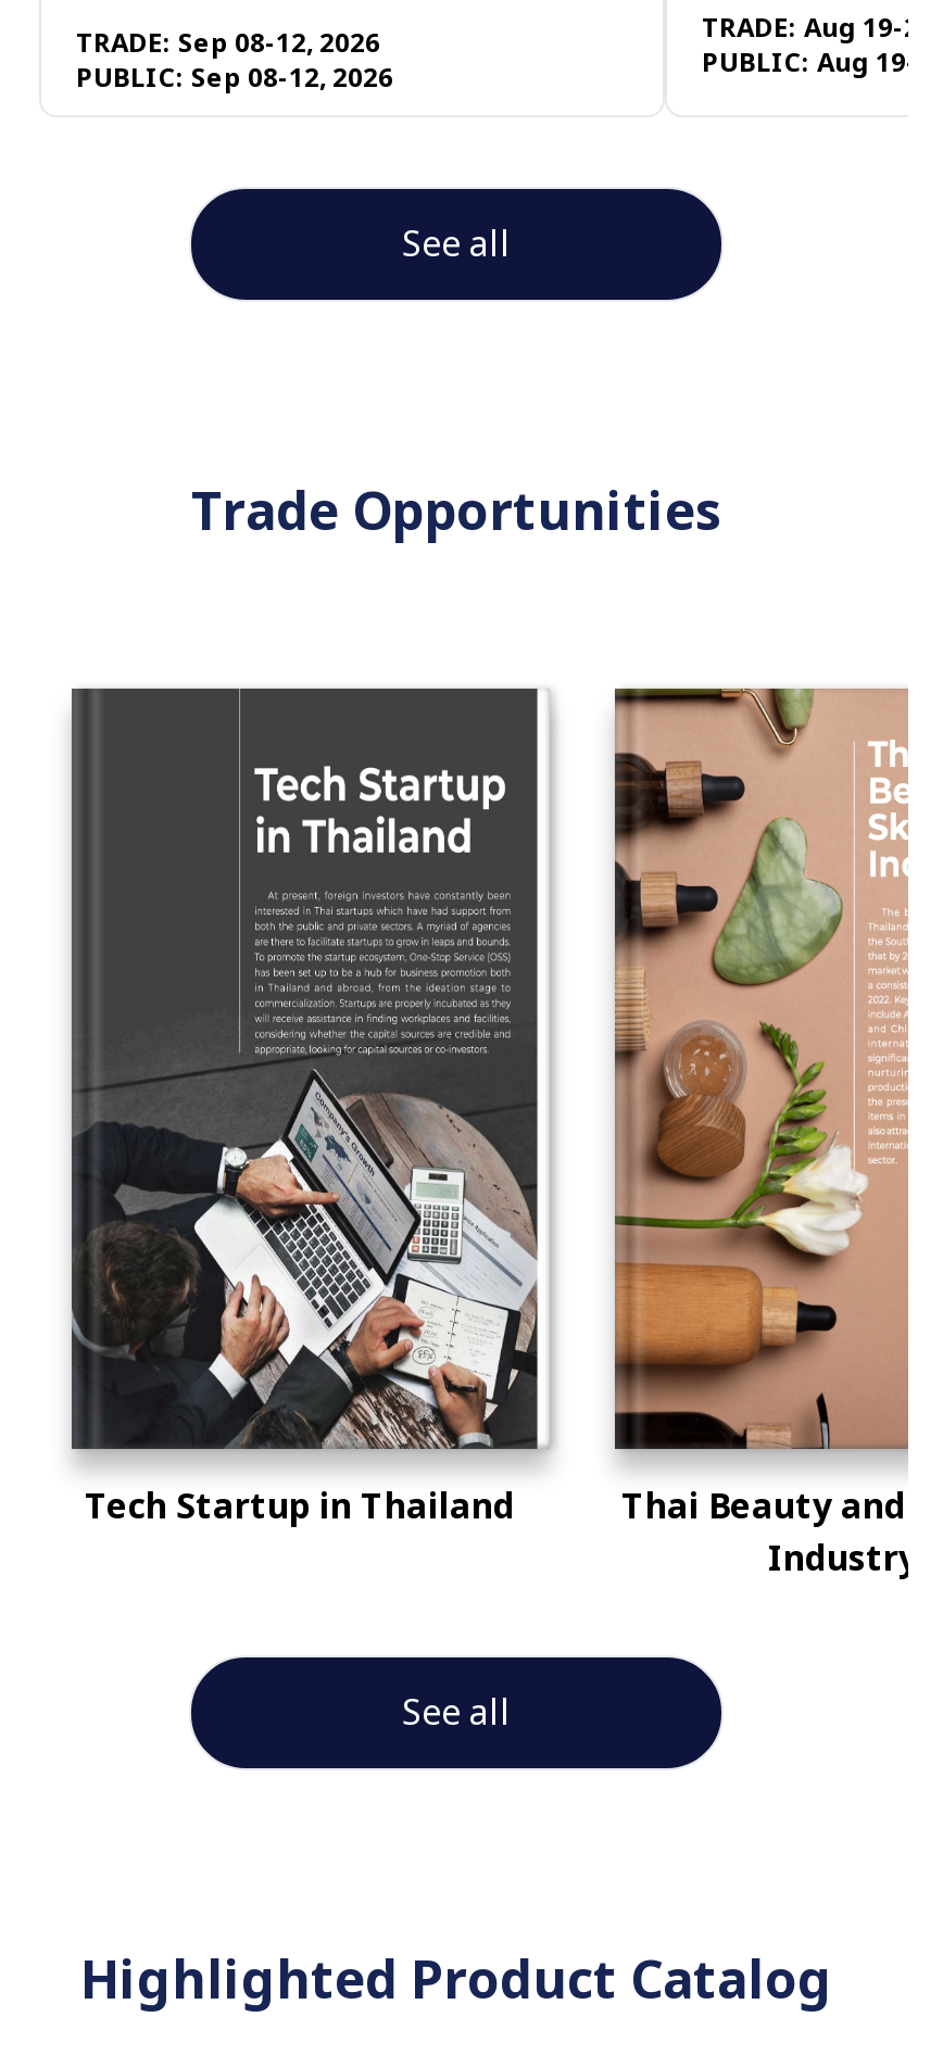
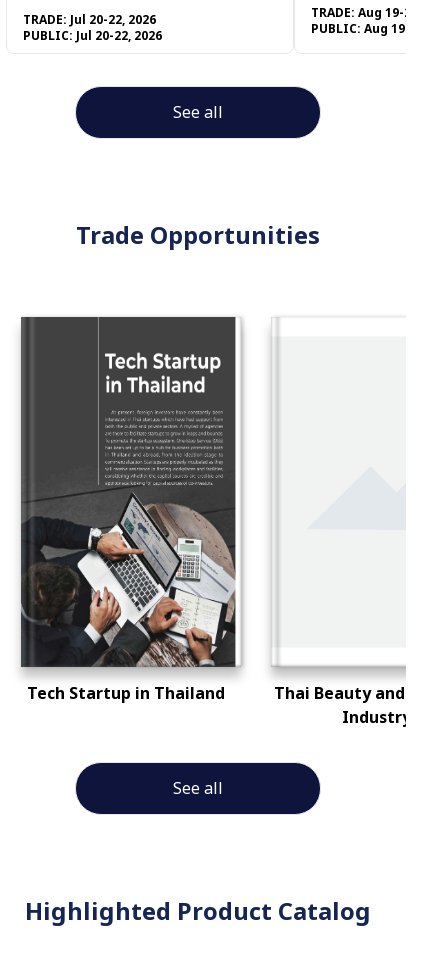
[76,25,380,64] TRADE: Sep 08-12, 2026 -> [23,11,156,29] TRADE: Jul 20-22, 2026
[76,60,393,99] PUBLIC: Sep 08-12, 2026 -> [23,27,162,45] PUBLIC: Jul 20-22, 2026
[613,686,910,1451] [image] -> none

